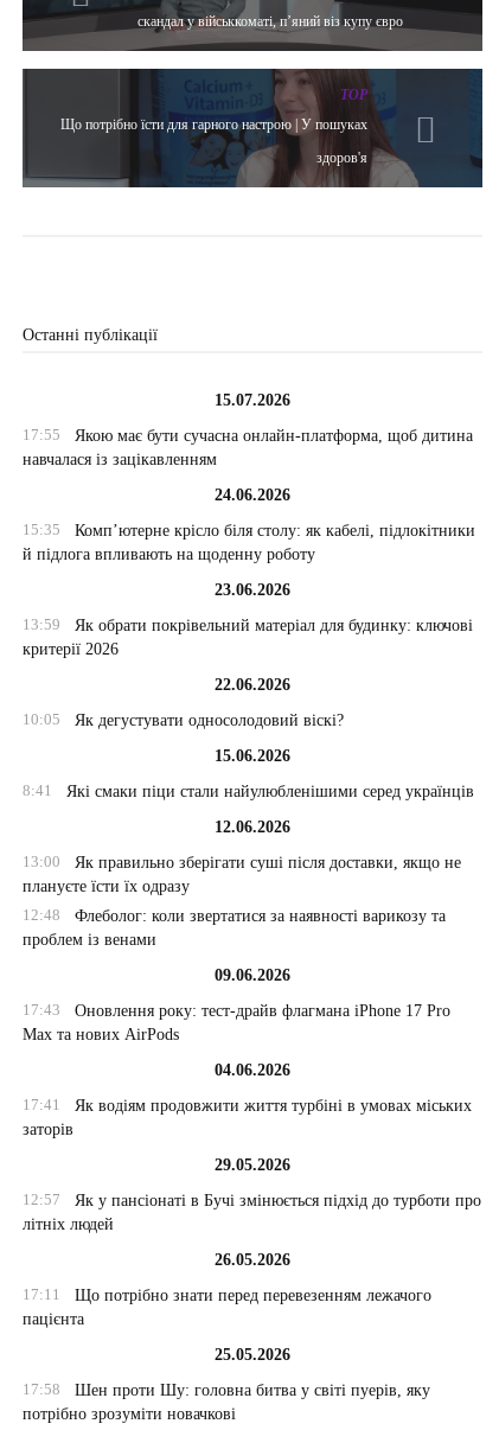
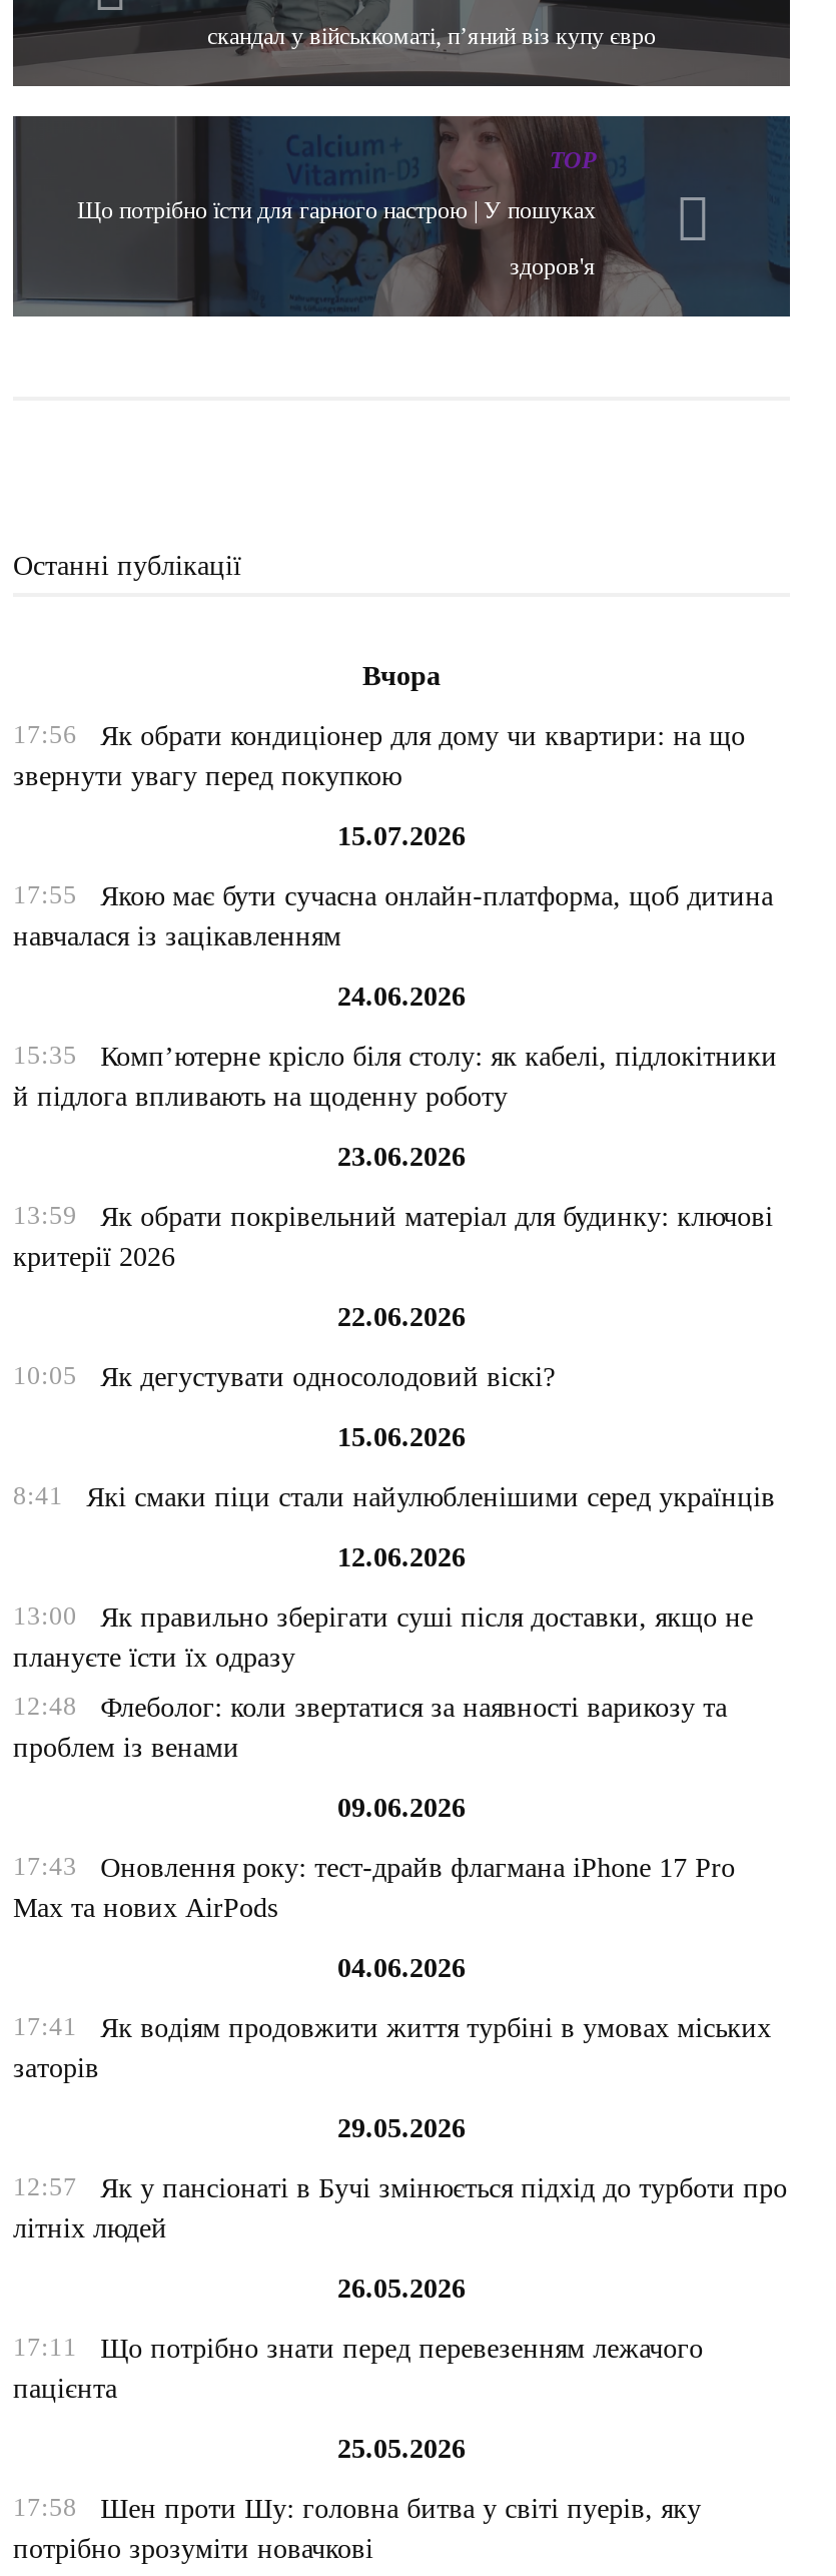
none -> [13,662,745,792] Вчора | 17:56 | Як обрати кондиціонер для дому чи квартири: на що | звернути увагу перед покупкою

